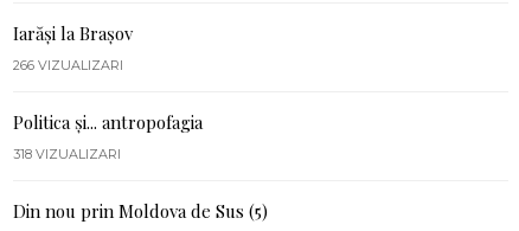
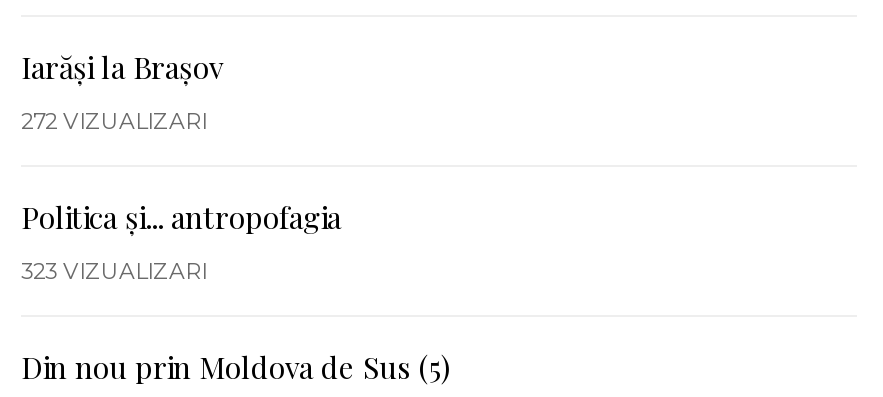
[13,57,123,74] 266 VIZUALIZARI -> [21,107,207,135] 272 VIZUALIZARI
[13,146,121,163] 318 VIZUALIZARI -> [21,257,207,285] 323 VIZUALIZARI

